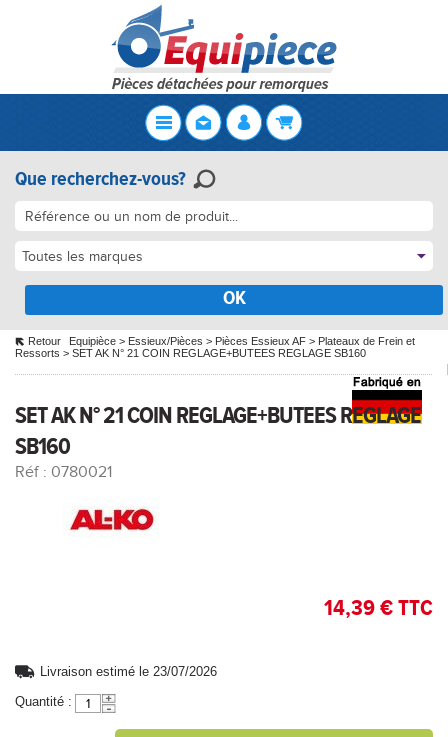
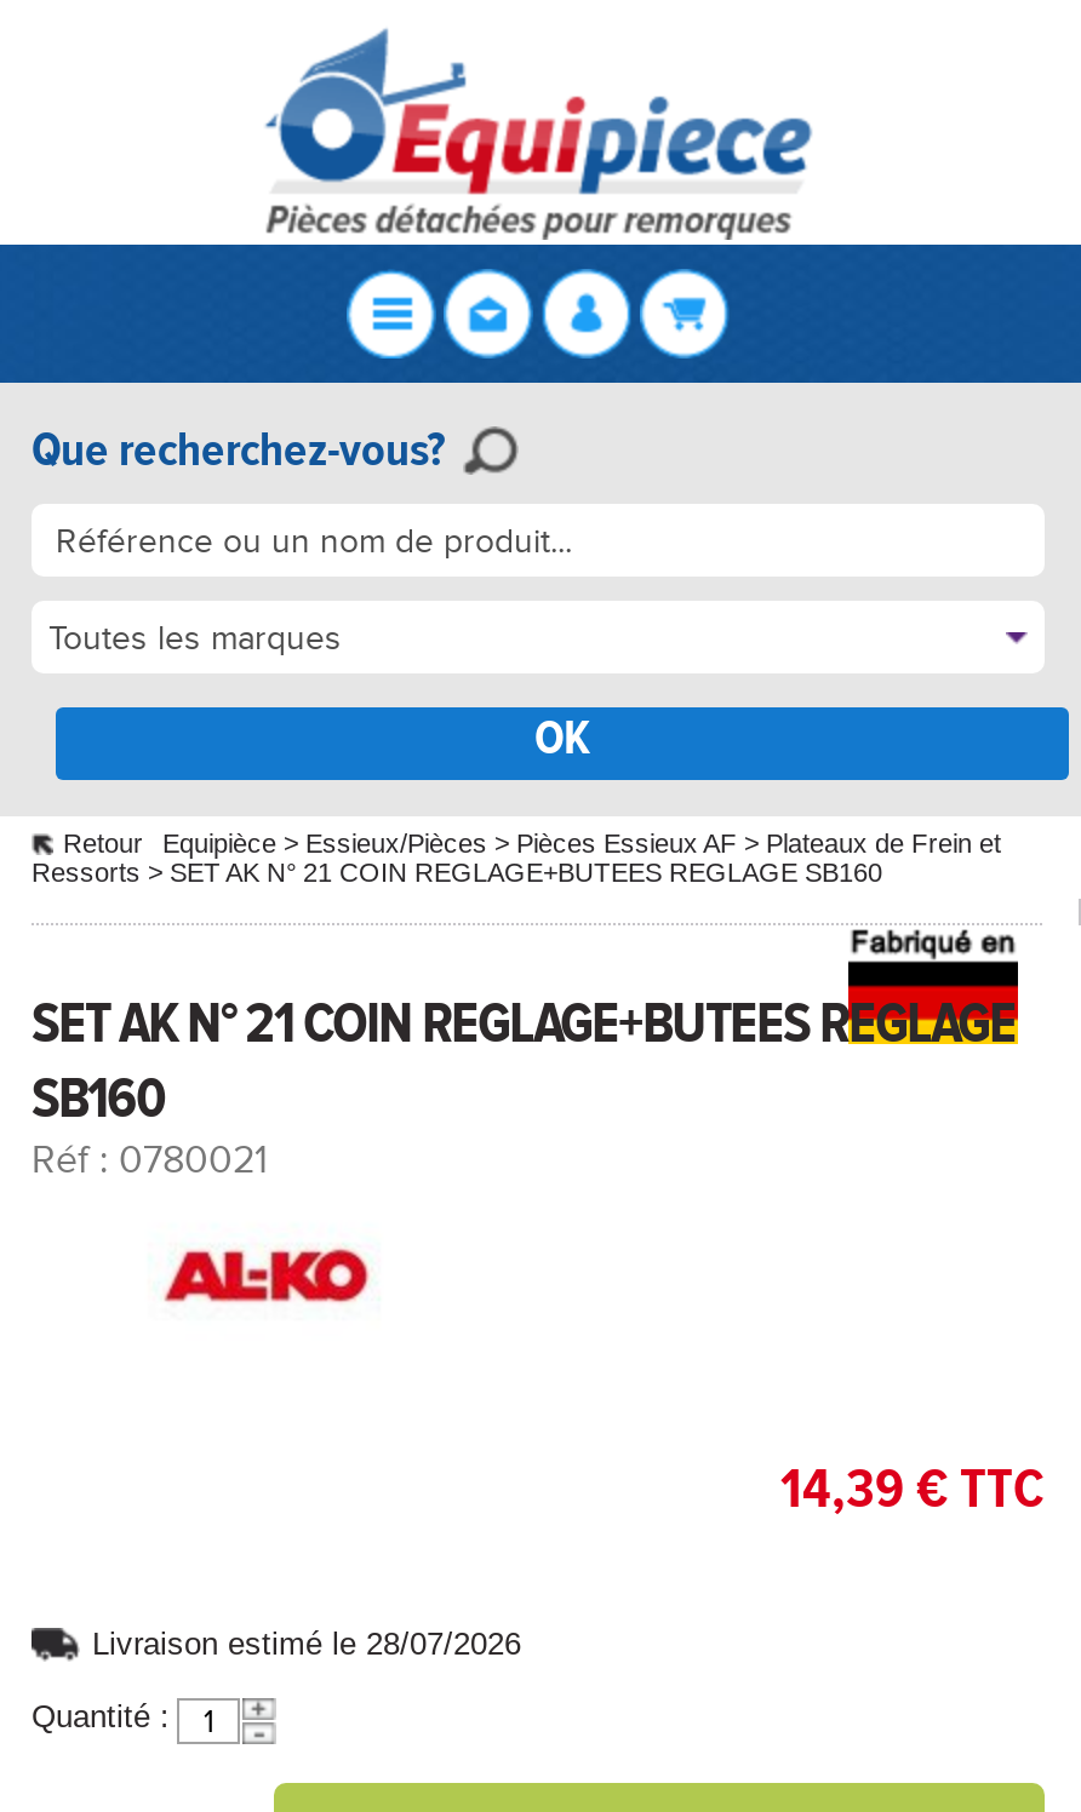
[40,664,217,679] Livraison estimé le 23/07/2026 -> [92,1625,521,1662] Livraison estimé le 28/07/2026

